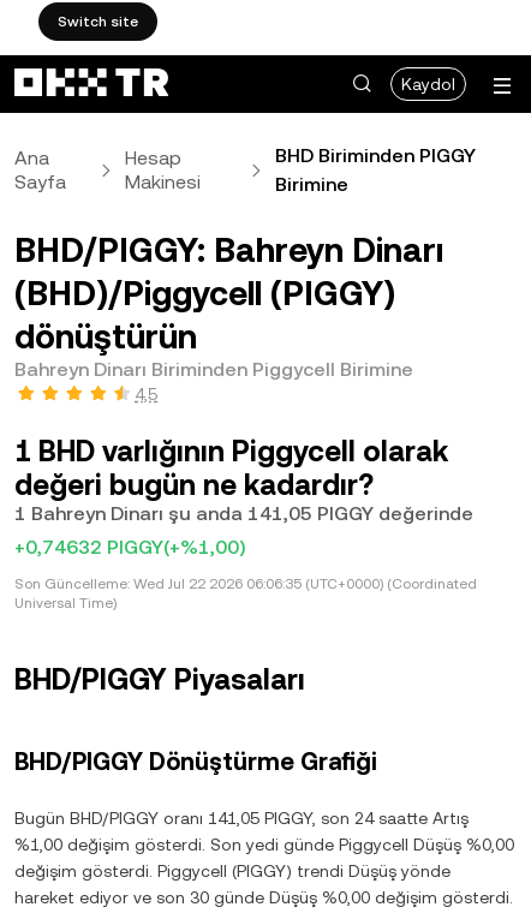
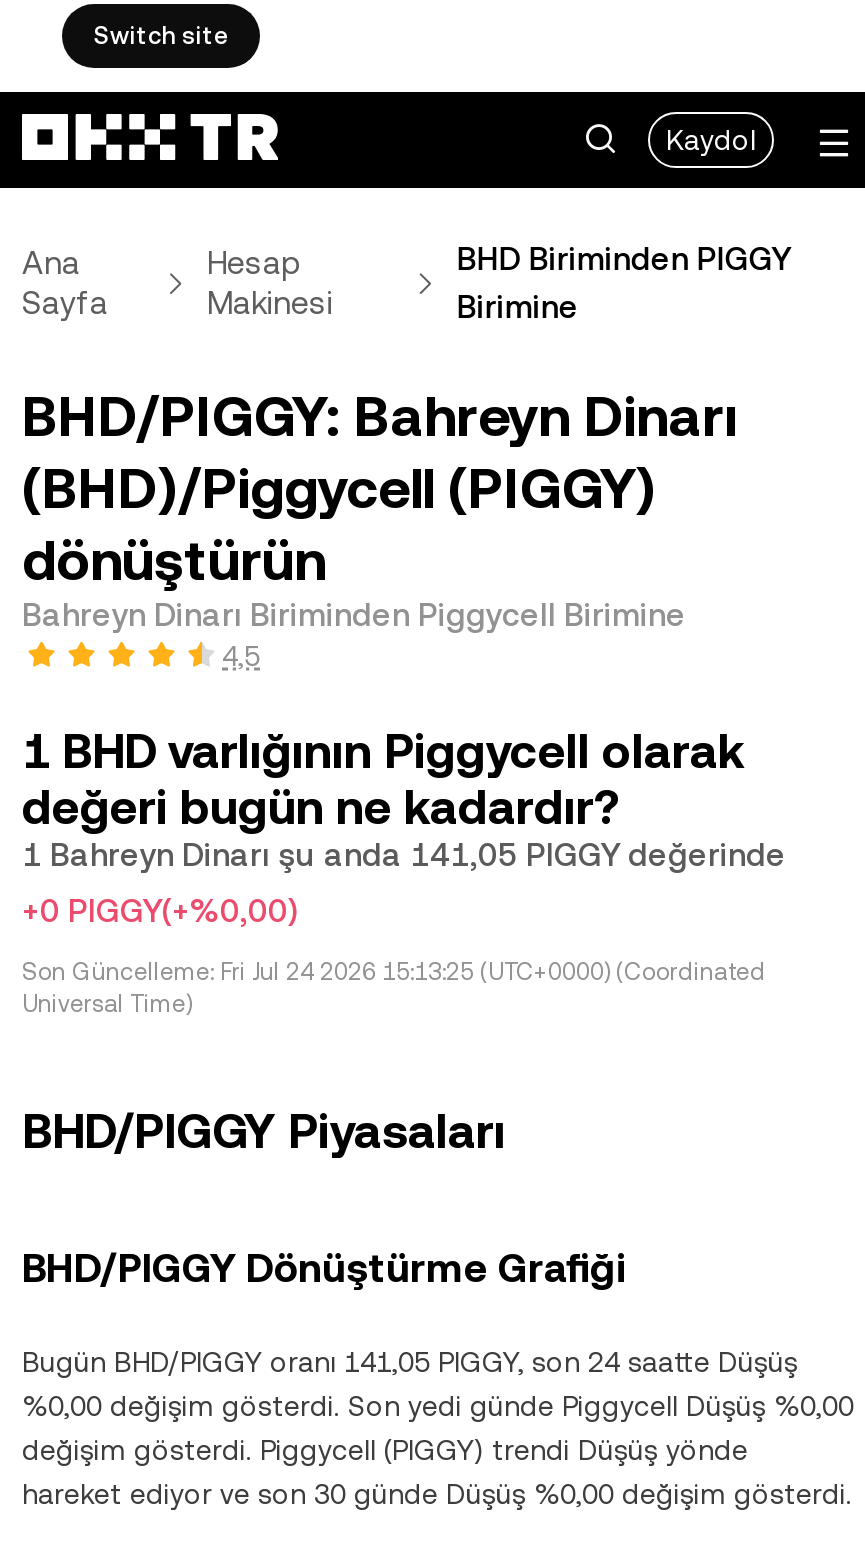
[14,536,245,559] +0,74632 PIGGY(+%1,00) -> [22,892,298,930] +0 PIGGY(+%0,00)
[14,575,477,592] Son Güncelleme: Wed Jul 22 2026 06:06:35 (UTC+0000) (Coordinated -> [22,958,766,986] Son Güncelleme: Fri Jul 24 2026 15:13:25 (UTC+0000) (Coordinated
[14,808,469,828] Bugün BHD/PIGGY oranı 141,05 PIGGY, son 24 saatte Artış -> [22,1346,798,1378] Bugün BHD/PIGGY oranı 141,05 PIGGY, son 24 saatte Düşüş
[14,835,514,854] %1,00 değişim gösterdi. Son yedi günde Piggycell Düşüş %0,00 -> [22,1390,854,1422] %0,00 değişim gösterdi. Son yedi günde Piggycell Düşüş %0,00

